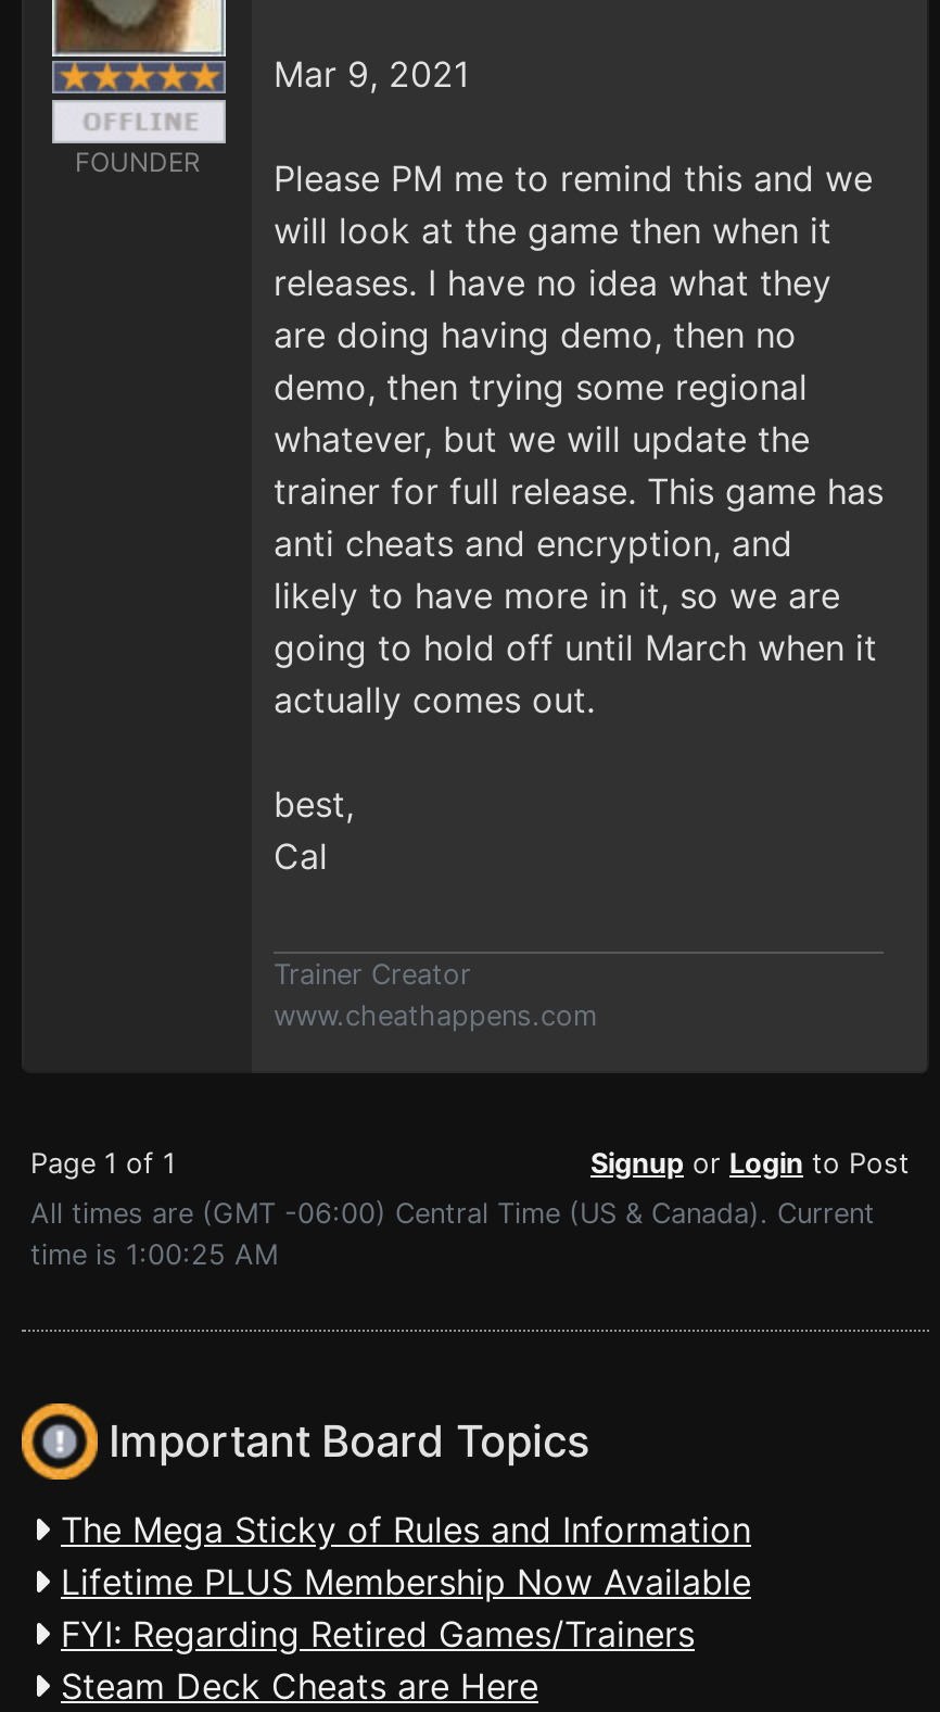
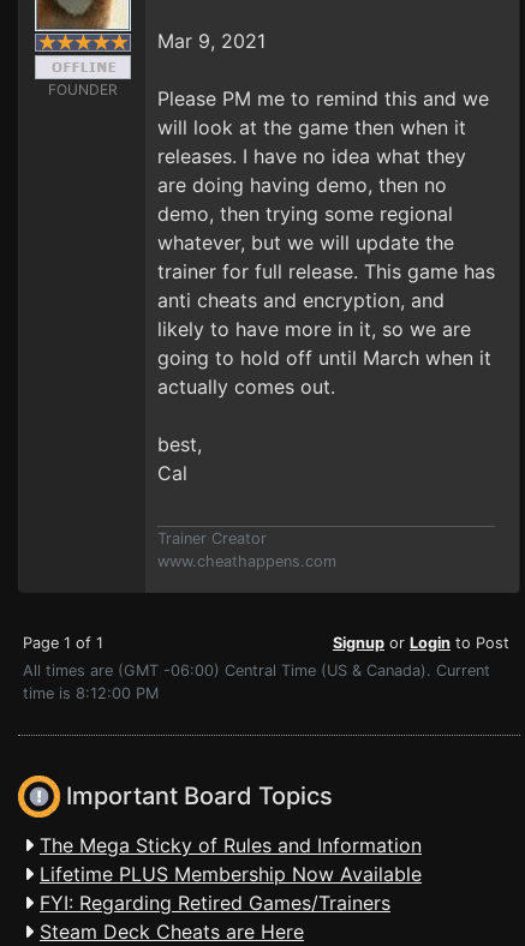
[30,1238,278,1271] time is 1:00:25 AM -> [23,684,159,702] time is 8:12:00 PM

